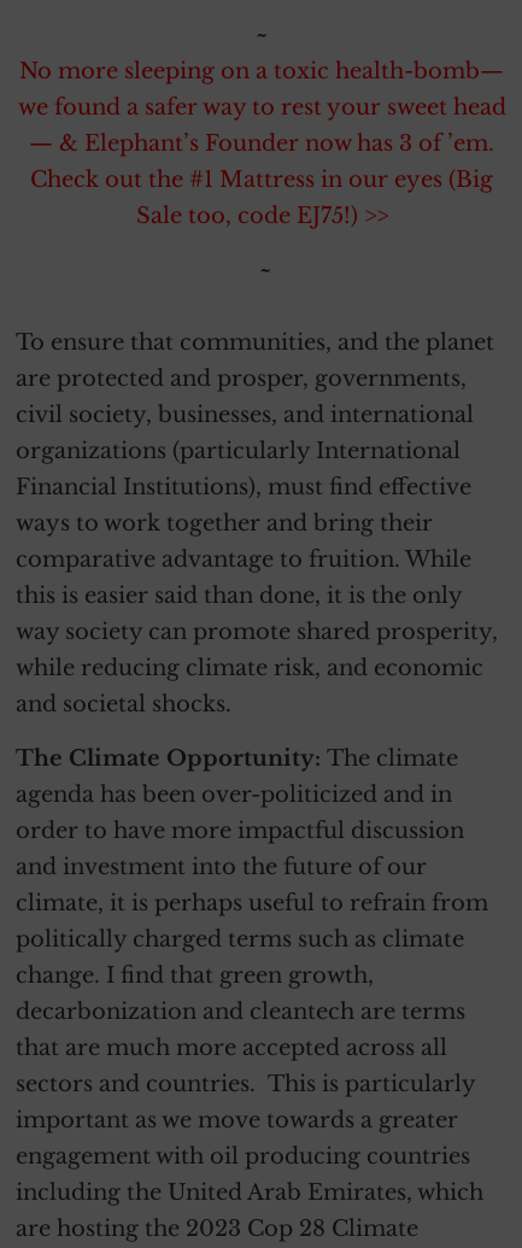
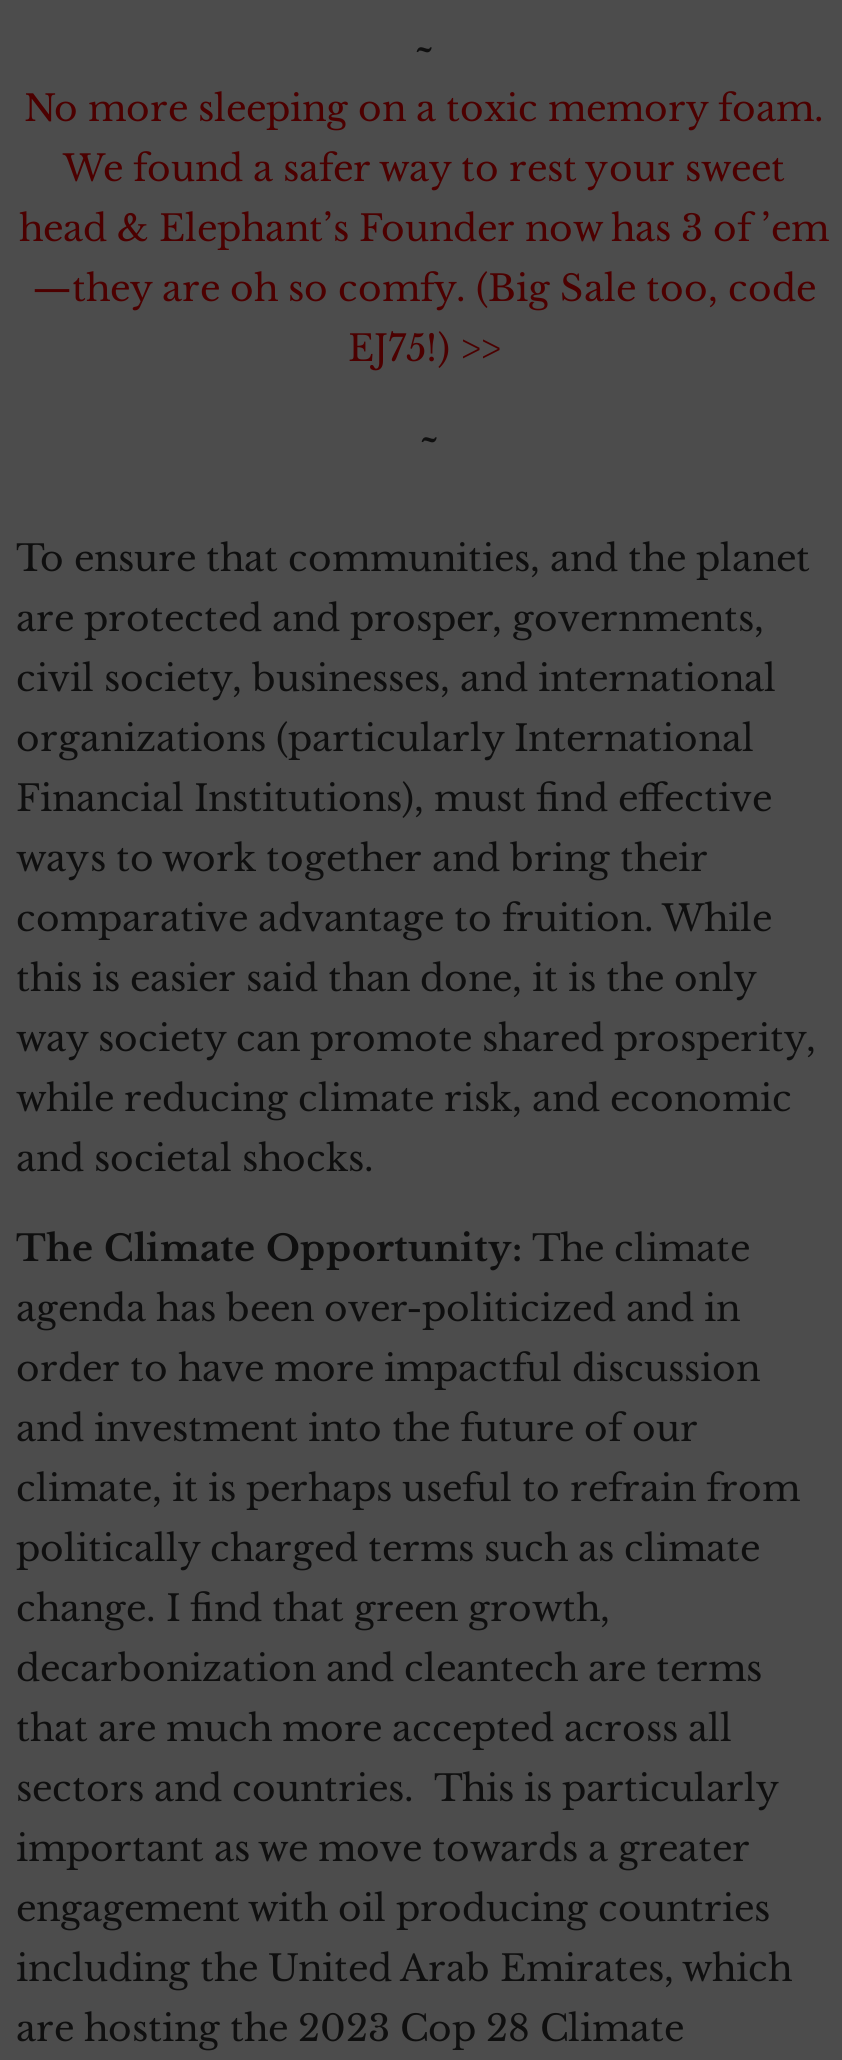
[17,58,506,229] No more sleeping on a toxic health-bomb— | we found a safer way to rest your sweet head | — & Elephant’s Founder now has 3 of ’em. | Check out the #1 Mattress in our eyes (Big | Sale too, code EJ75!) >> -> [19,87,829,371] No more sleeping on a toxic memory foam. | We found a safer way to rest your sweet | head & Elephant’s Founder now has 3 of ’em | —they are oh so comfy. (Big Sale too, code | EJ75!) >>

